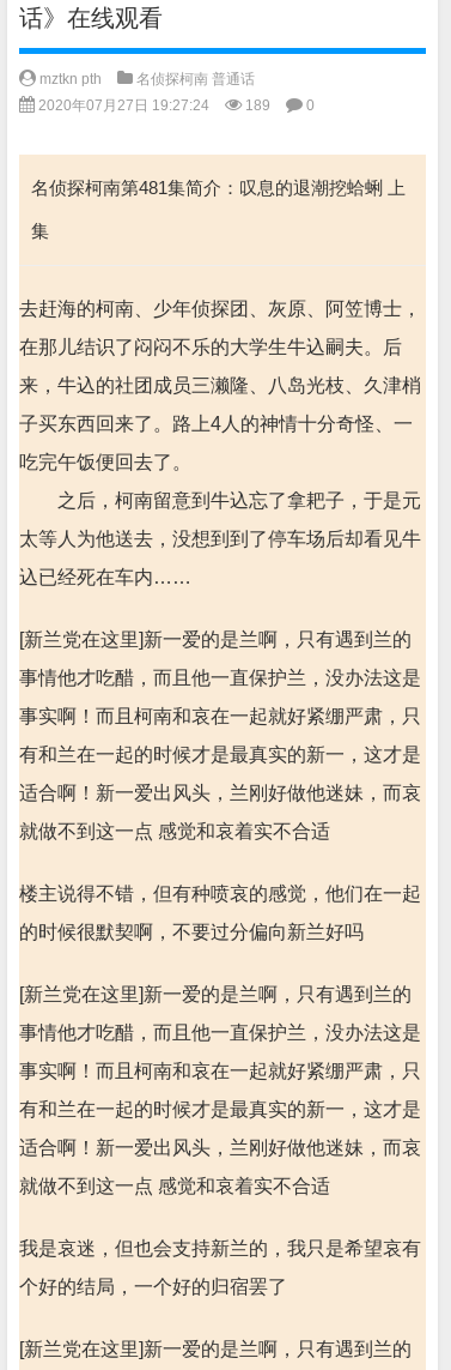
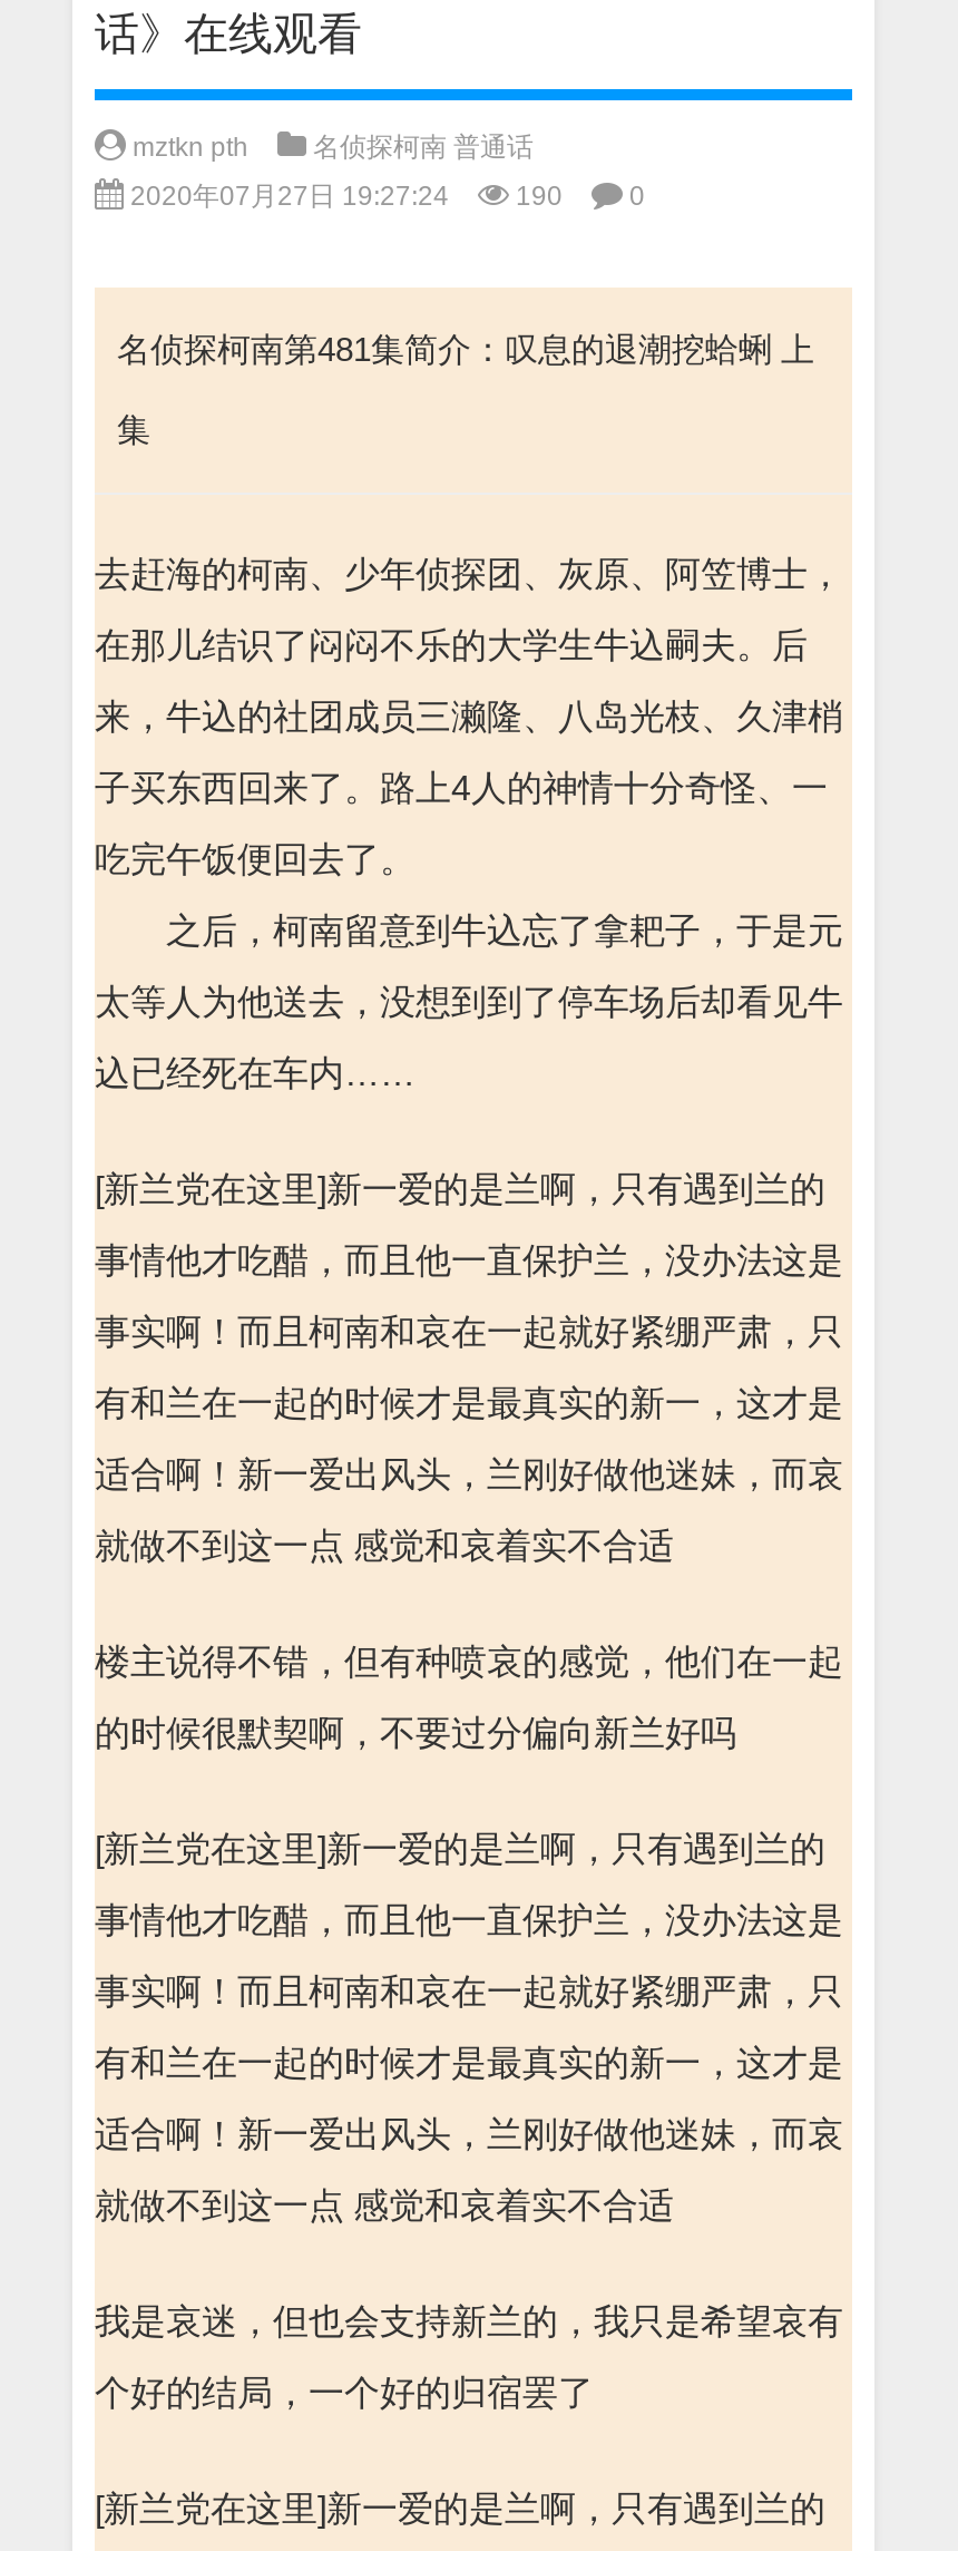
[35,97,270,114] 2020年07月27日 19:27:24 189 -> [124,181,563,212] 2020年07月27日 19:27:24 190

